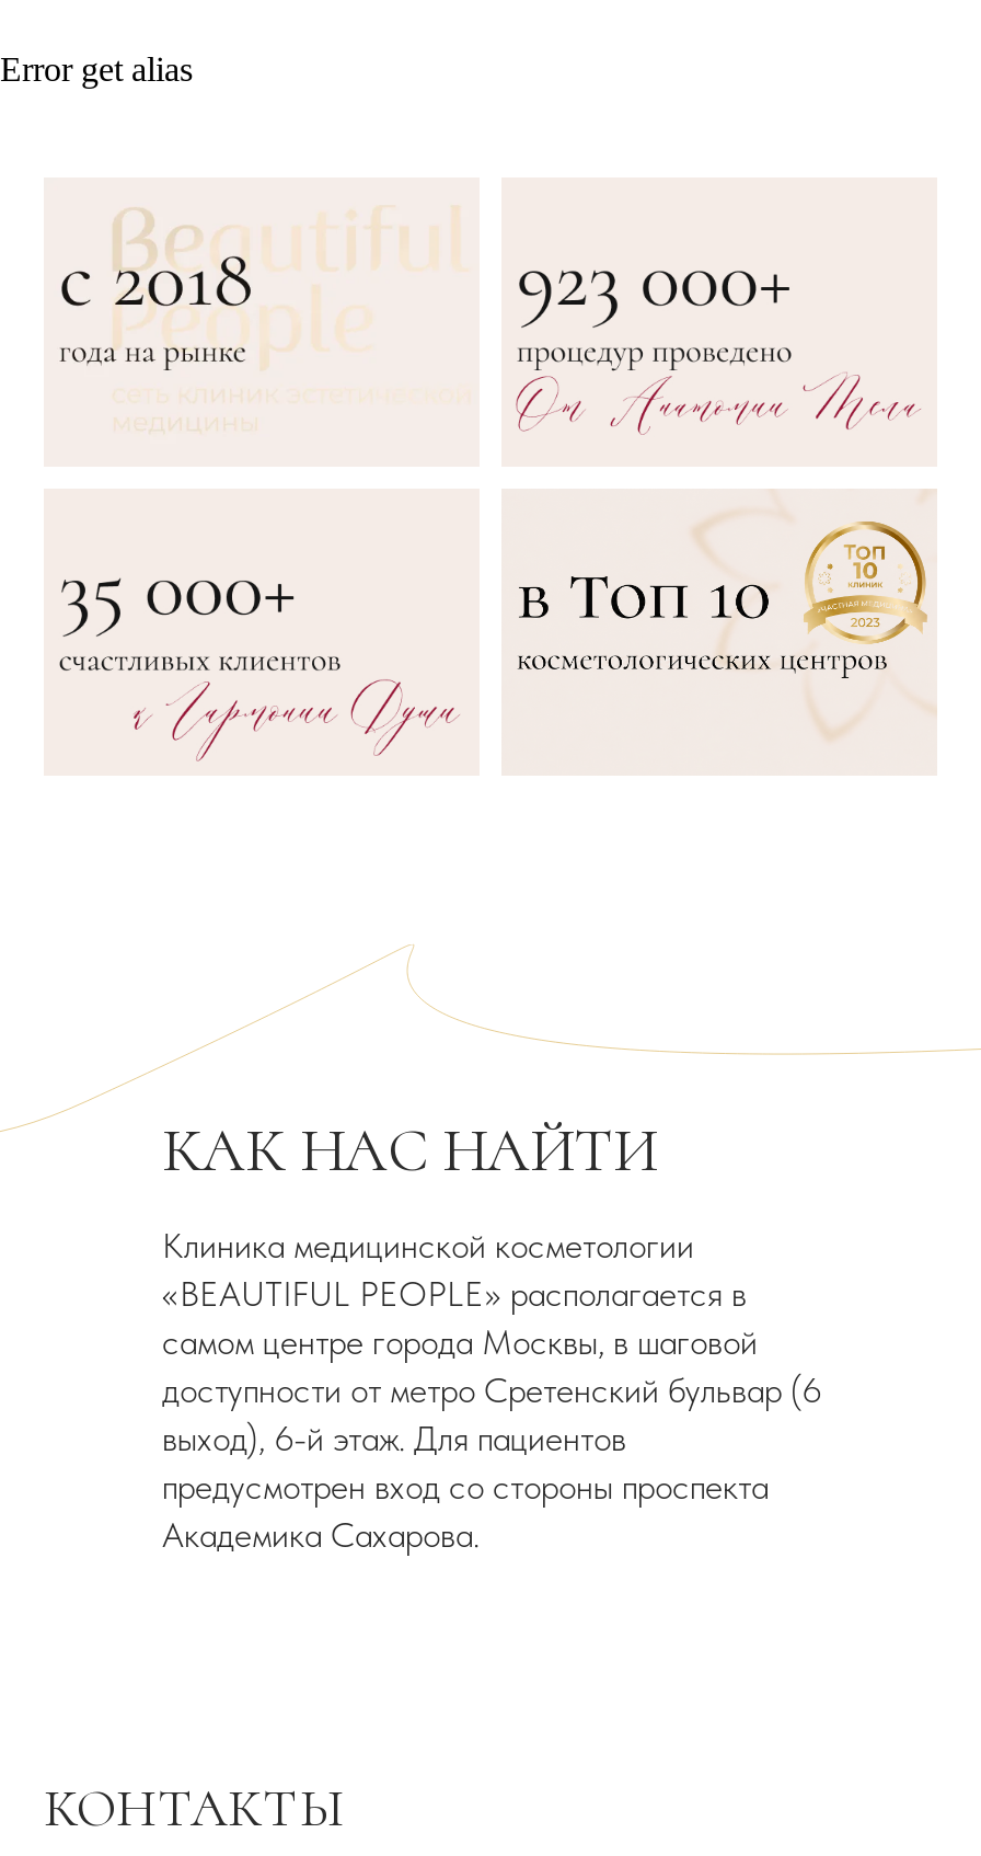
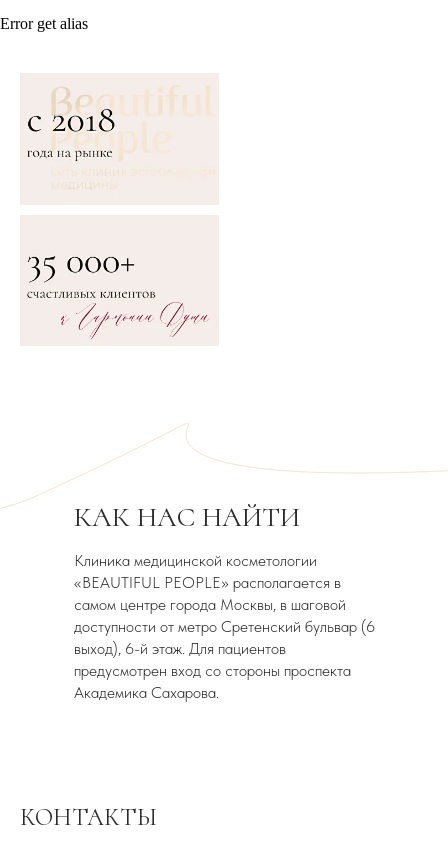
[501,177,937,467] [image] -> none
[501,489,937,776] [image] -> none

